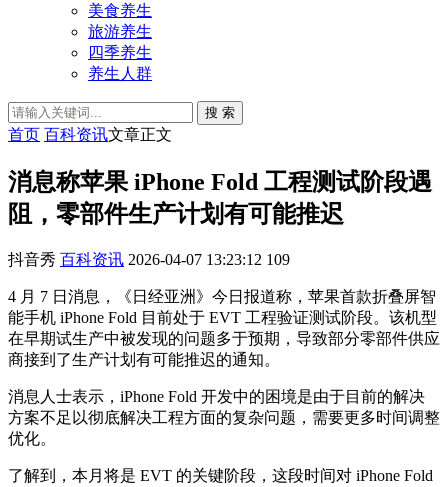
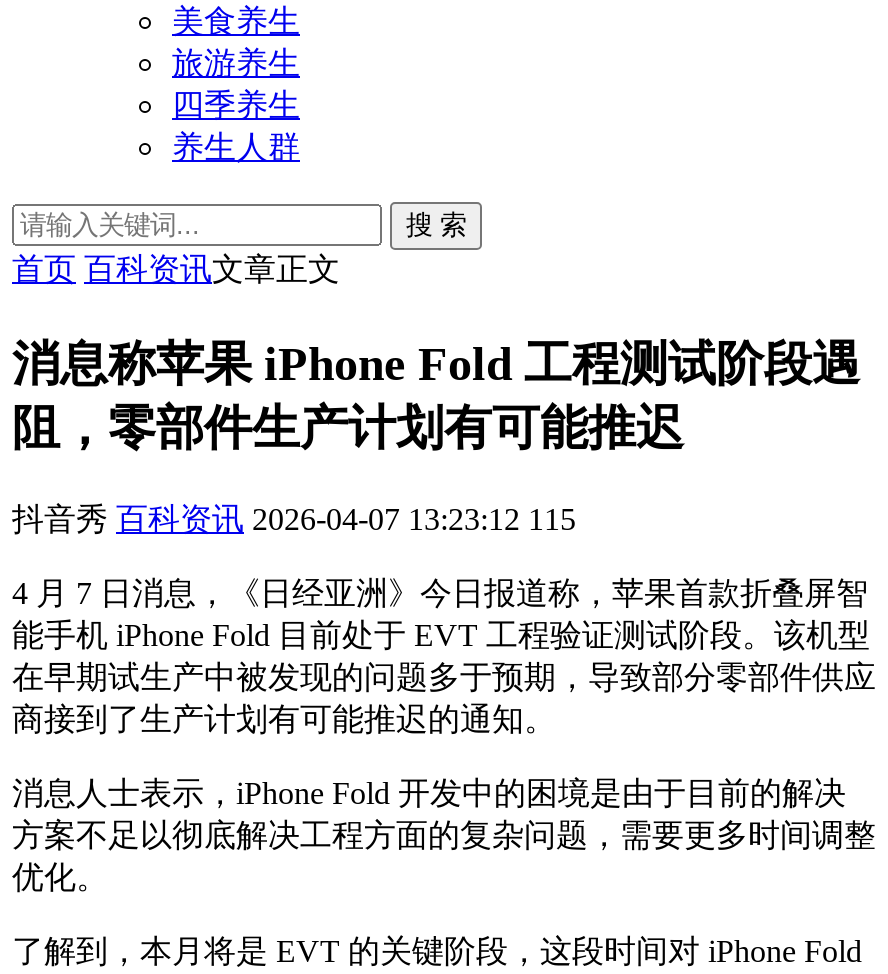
[8,251,290,268] 抖音秀 百科资讯 2026-04-07 13:23:12 109 -> [12,502,576,536] 抖音秀 百科资讯 2026-04-07 13:23:12 115

